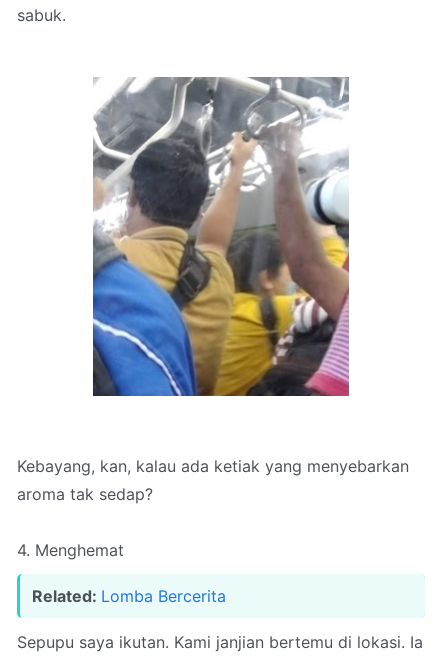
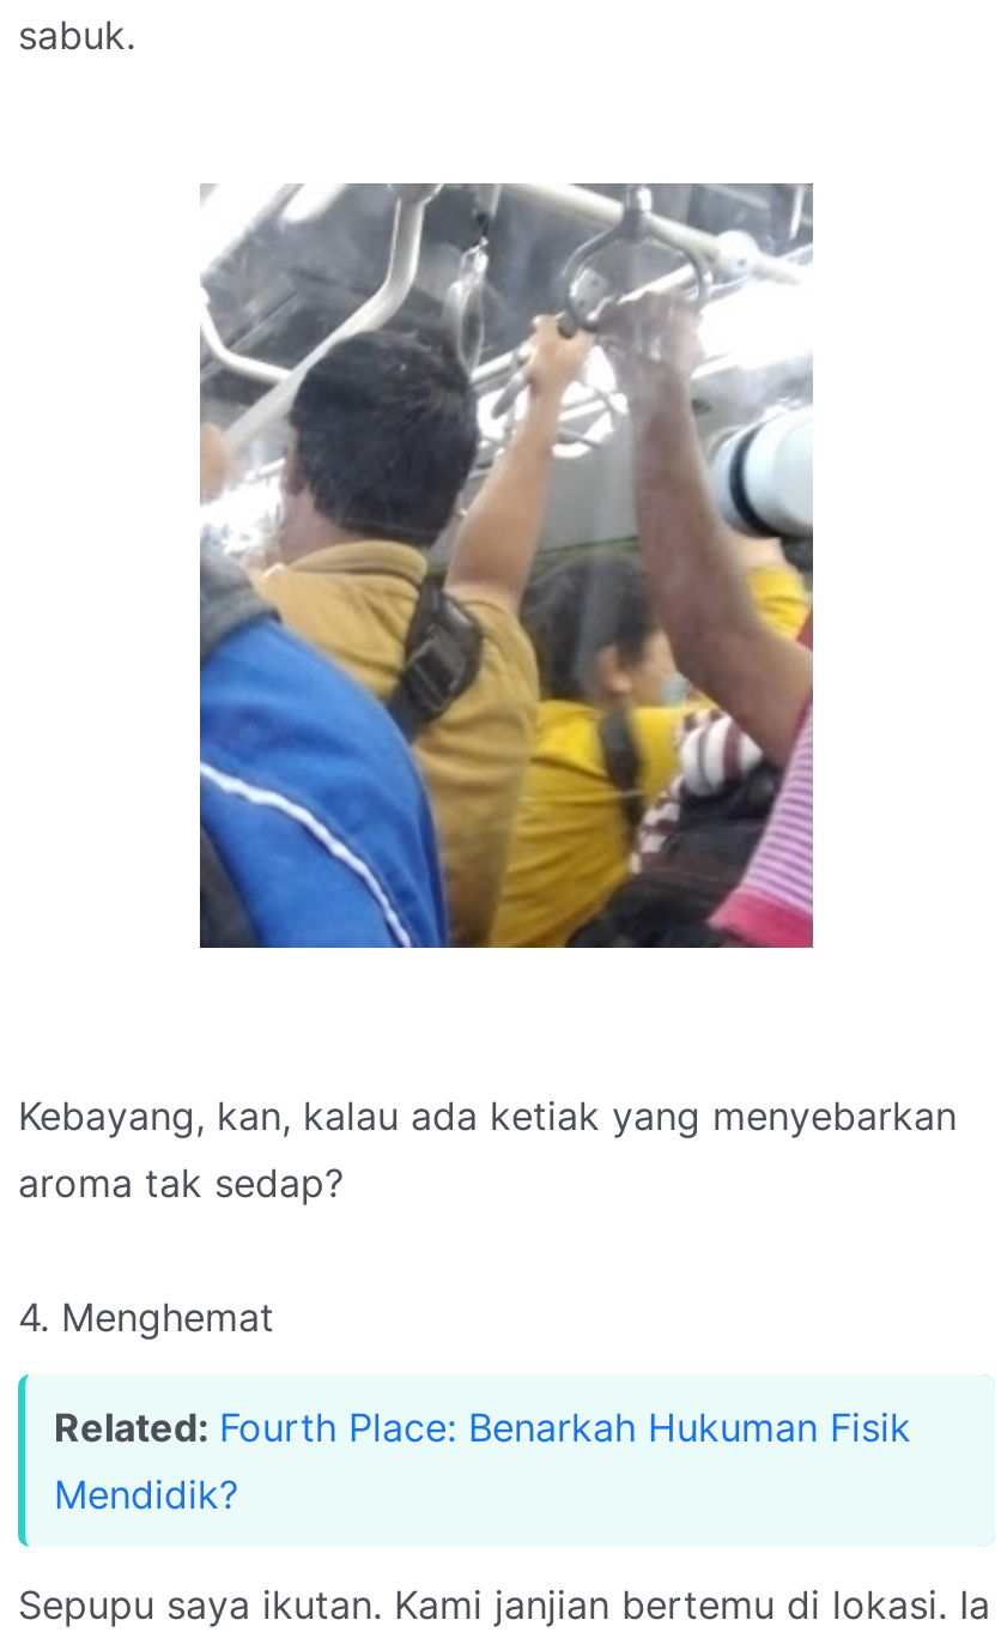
[32,586,226,606] Related: Lomba Bercerita -> [54,1403,911,1518] Related: Fourth Place: Benarkah Hukuman Fisik | Mendidik?

